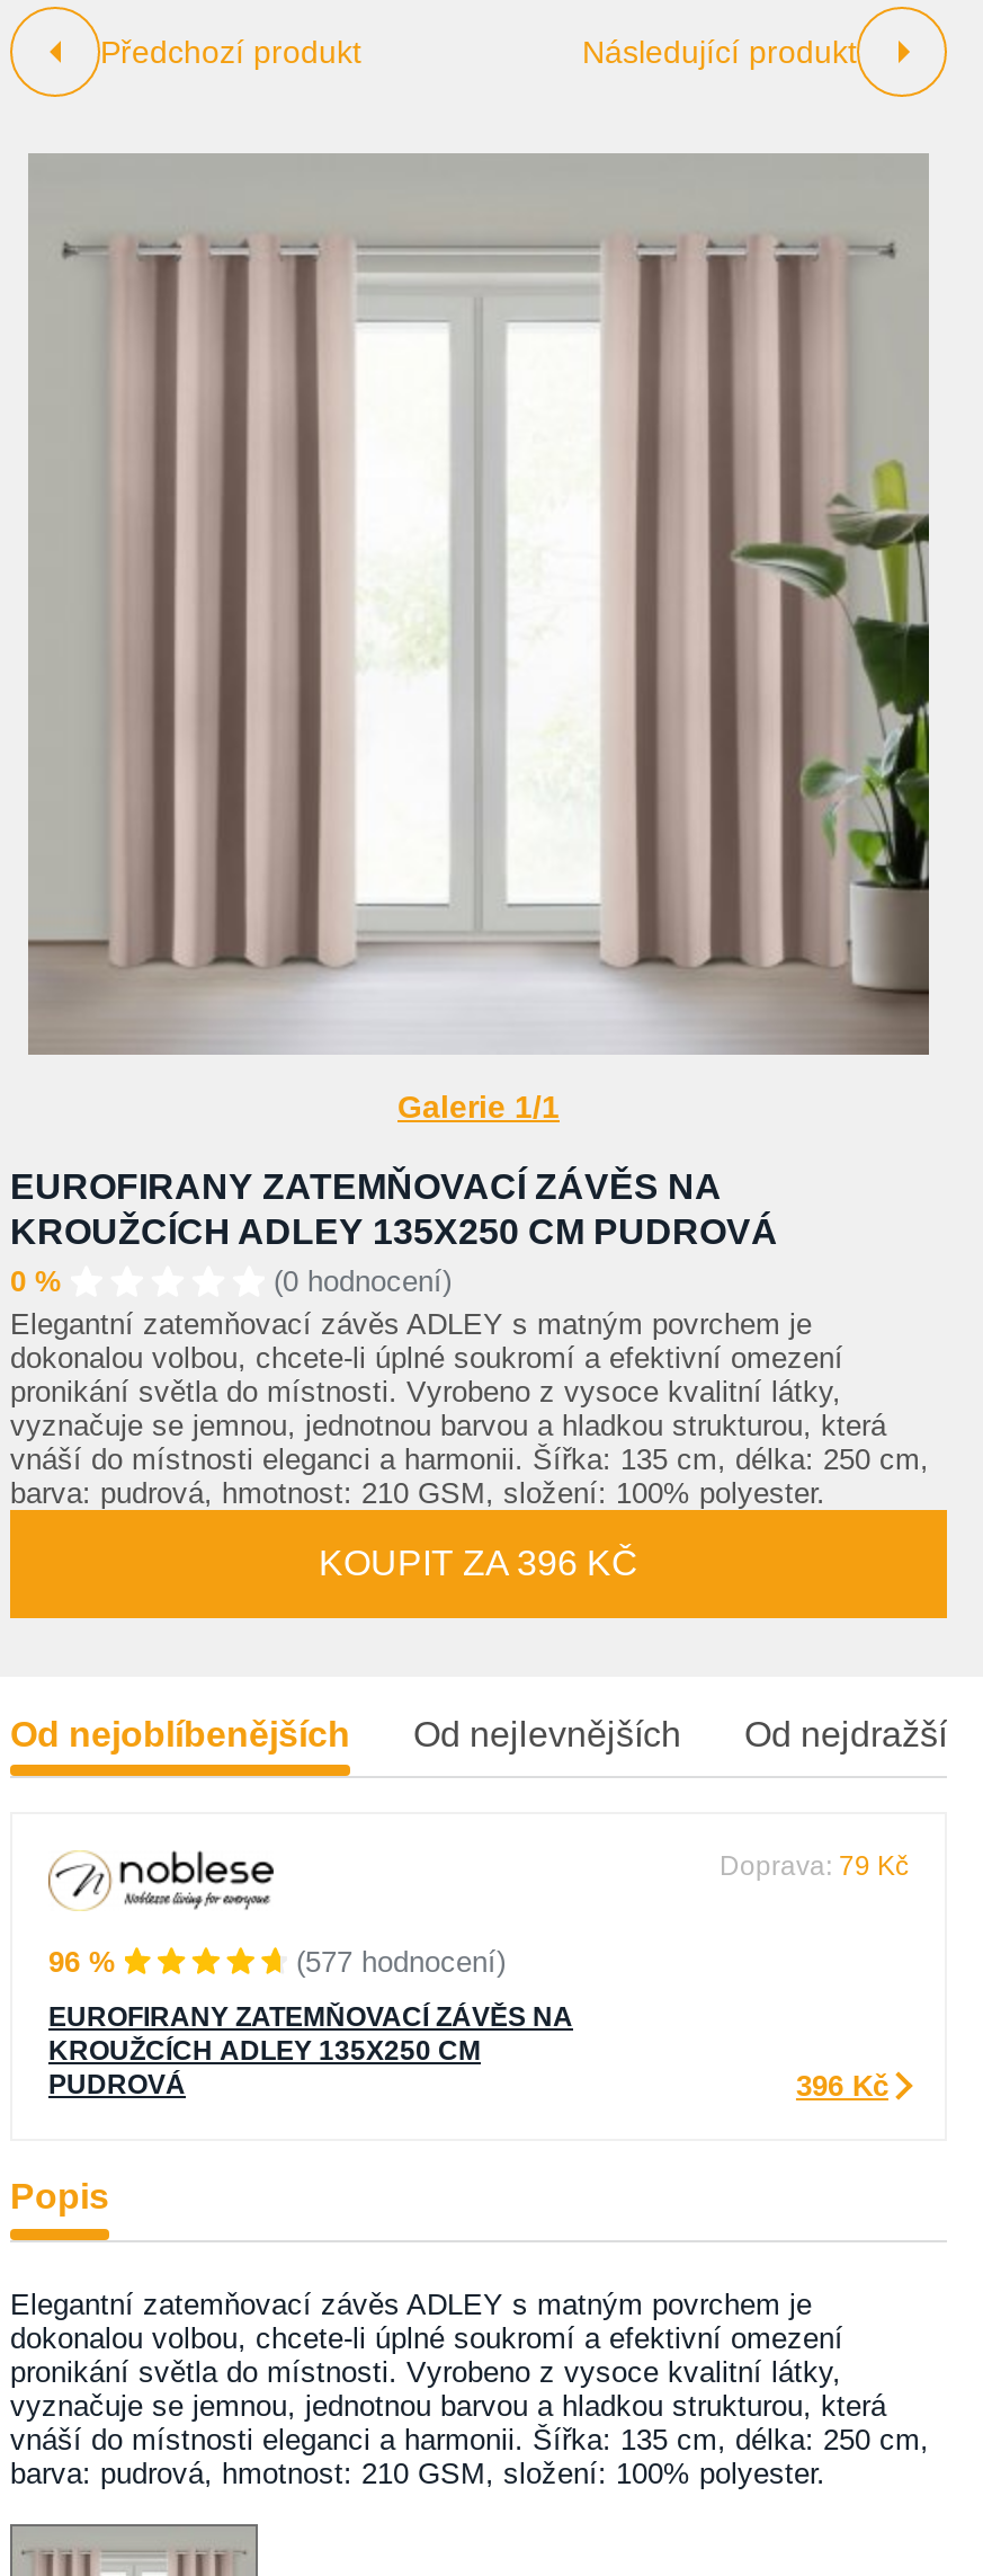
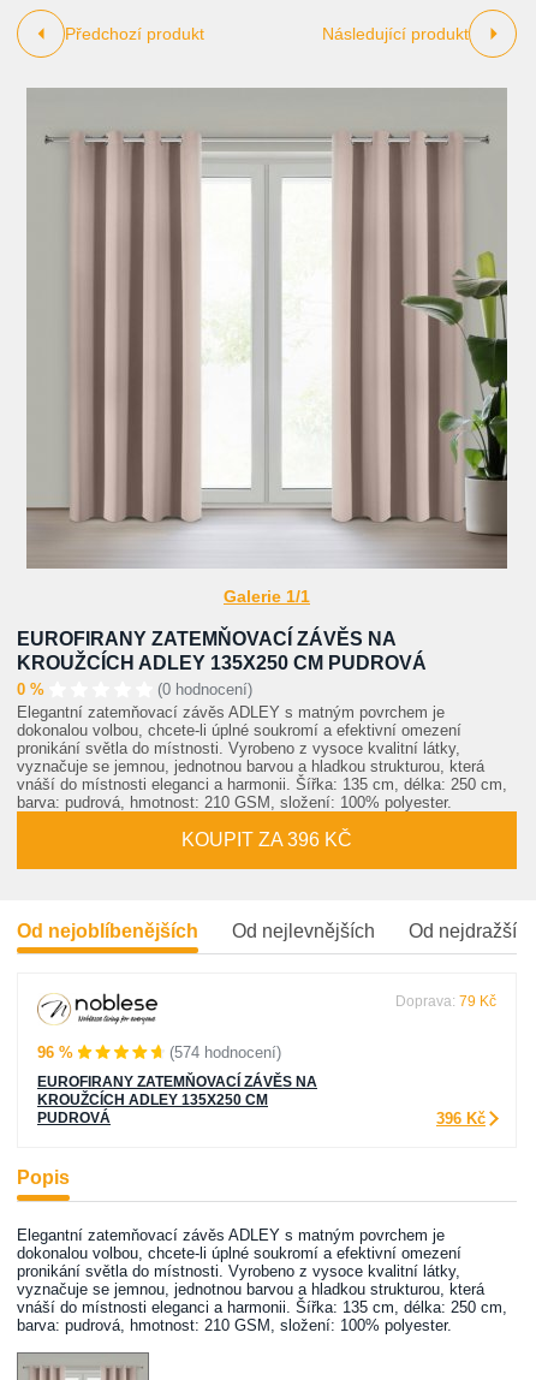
[296,1945,506,1979] (577 hodnocení) -> [169,1044,281,1062] (574 hodnocení)

